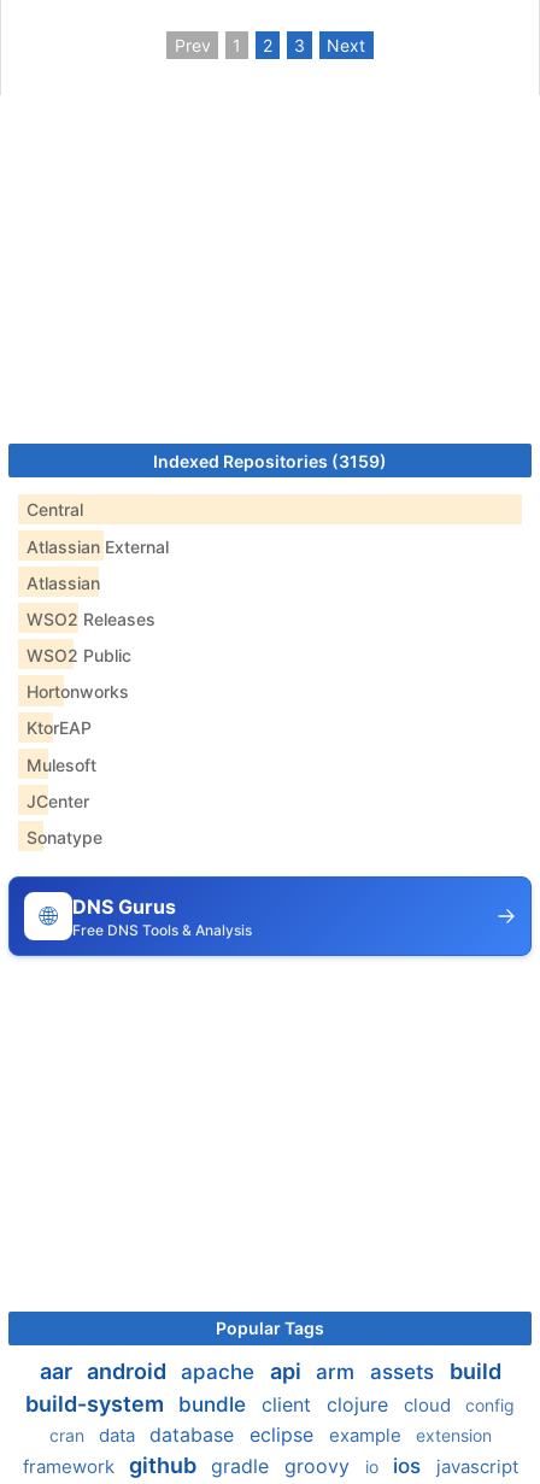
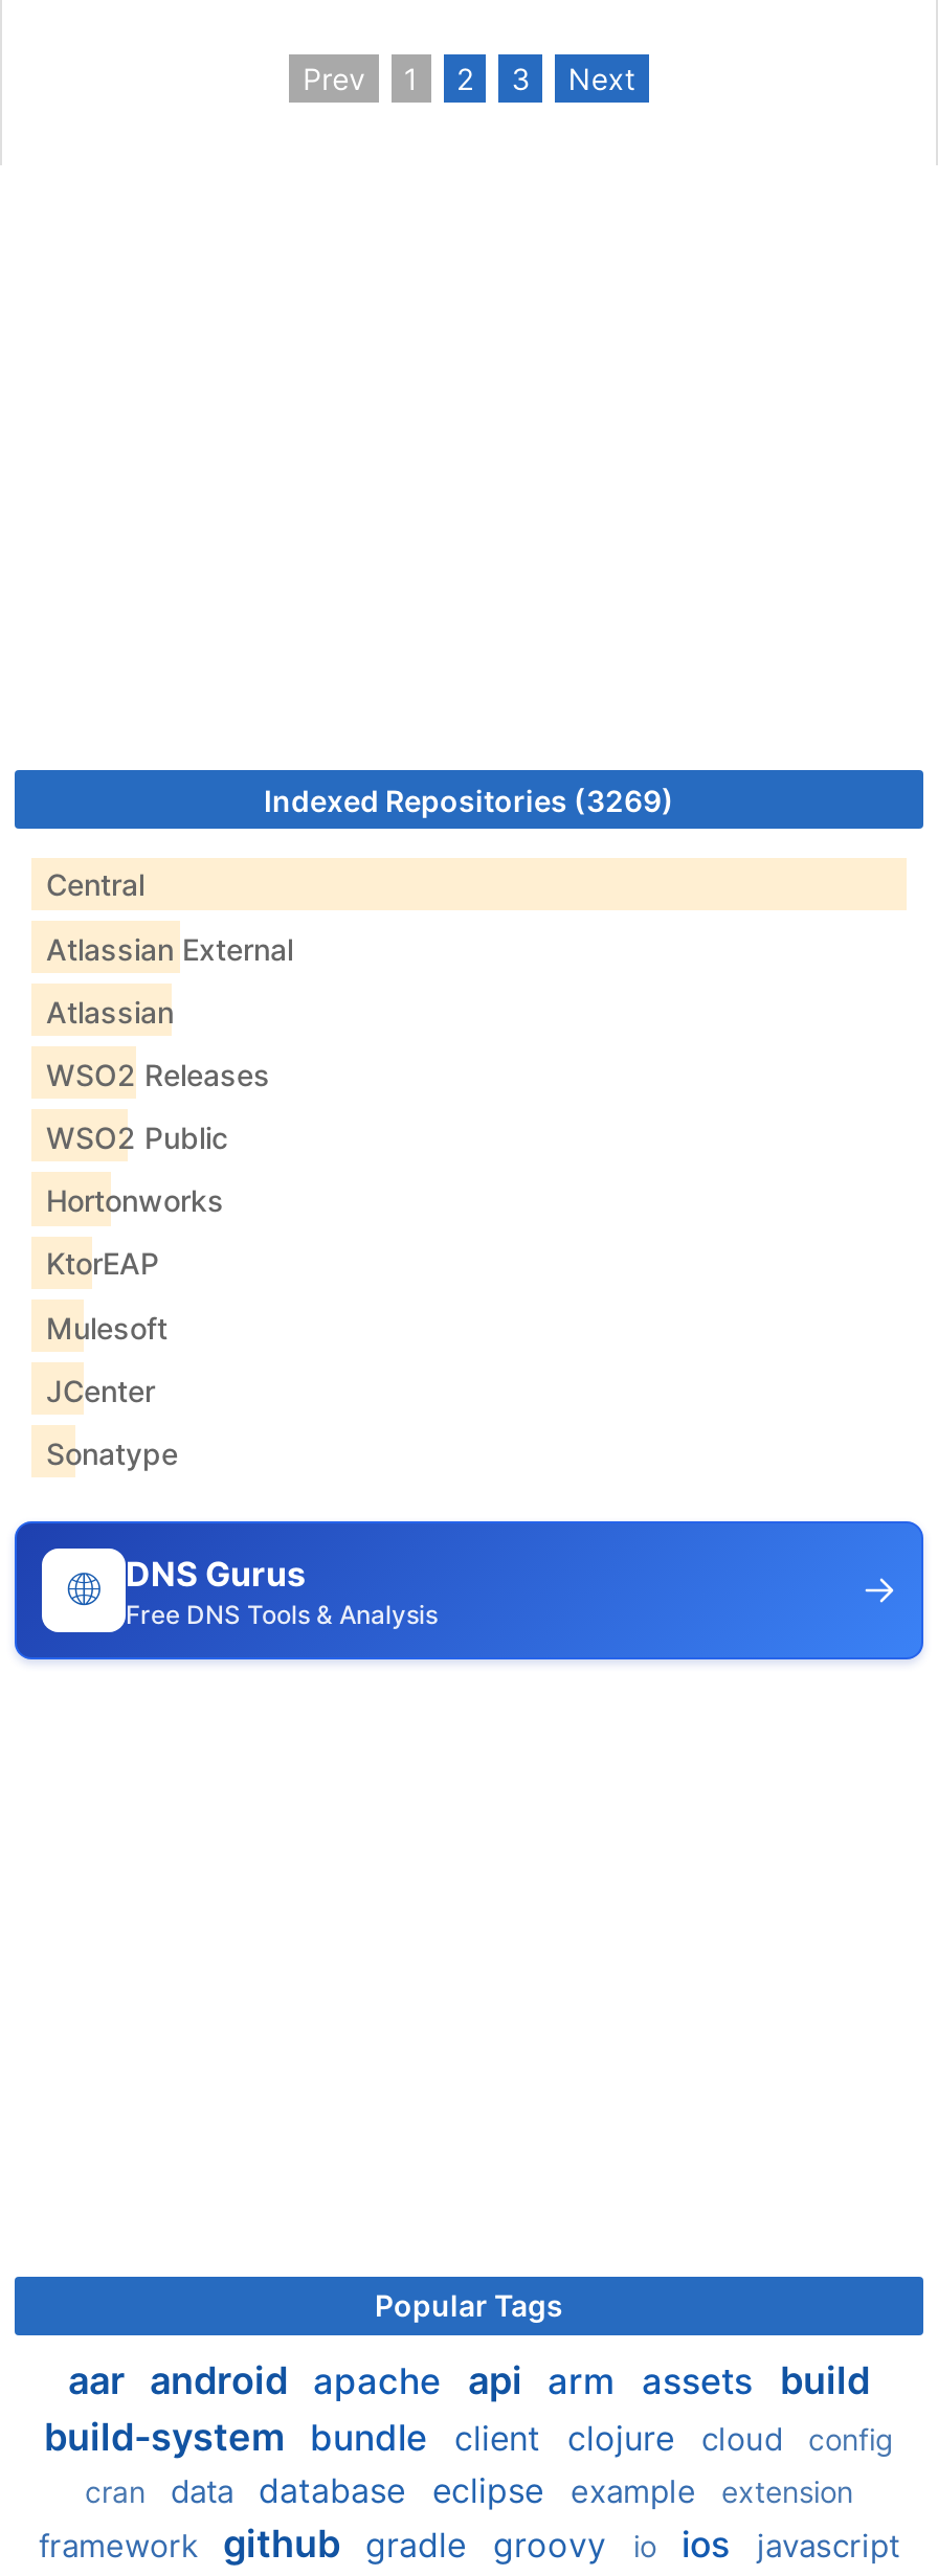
[153,451,387,471] Indexed Repositories (3159) -> [264,782,674,818] Indexed Repositories (3269)

